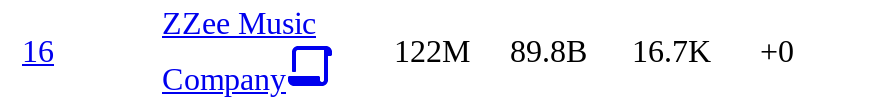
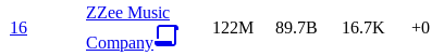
[394,34,794,68] 122M 89.8B 16.7K +0 -> [212,19,430,37] 122M 89.7B 16.7K +0

